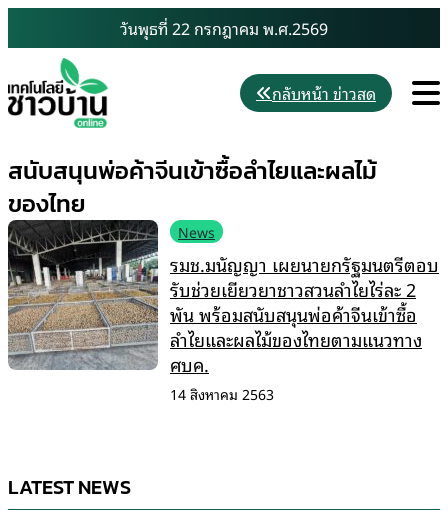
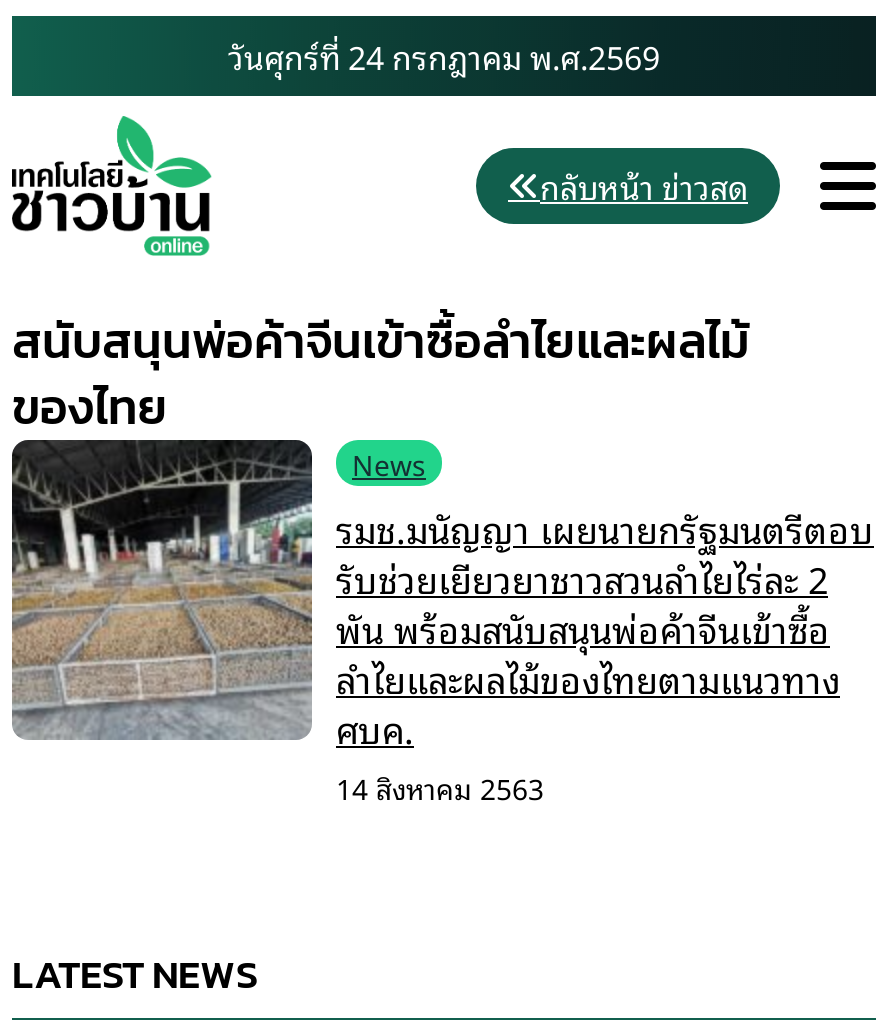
[120,15,328,41] วันพุธที่ 22 กรกฎาคม พ.ศ.2569 -> [228,30,660,82] วันศุกร์ที่ 24 กรกฎาคม พ.ศ.2569

